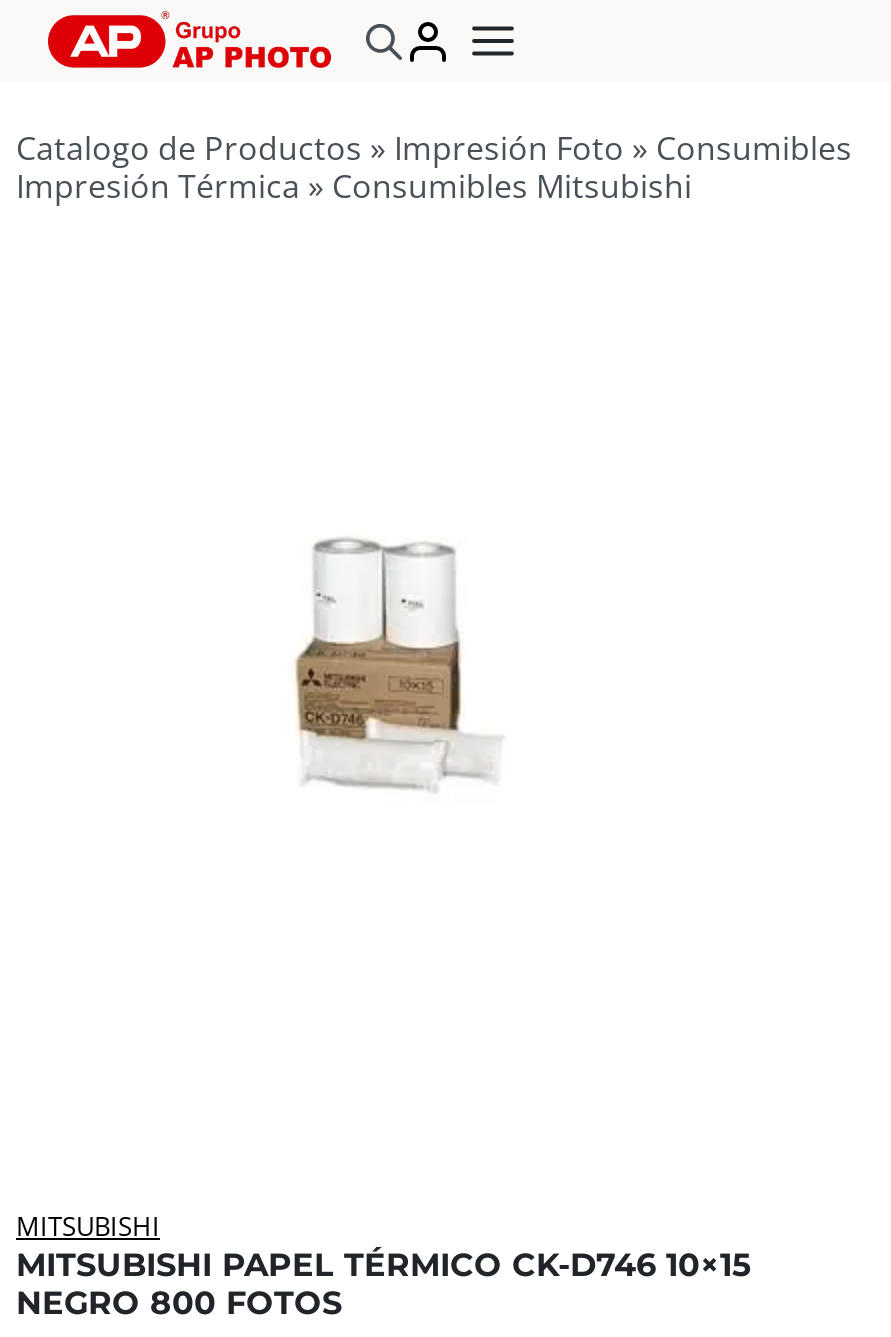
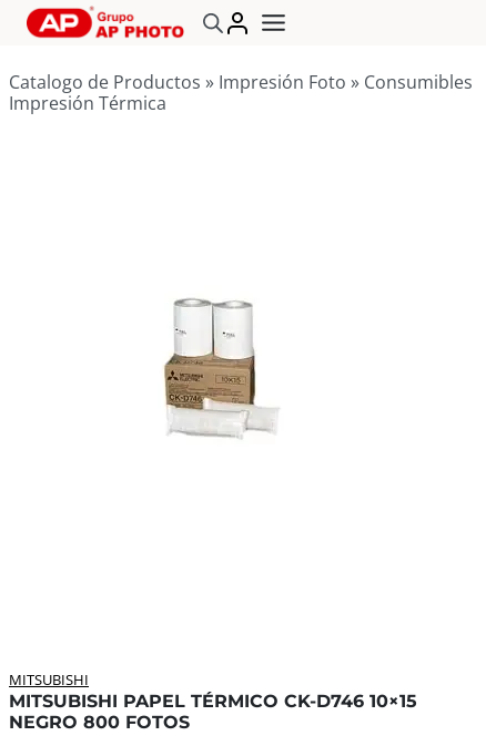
[16,164,692,208] Impresión Térmica» Consumibles Mitsubishi -> [9,91,166,115] Impresión Térmica

